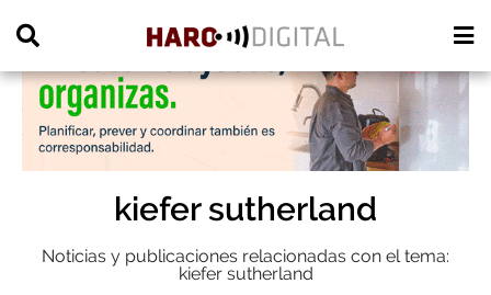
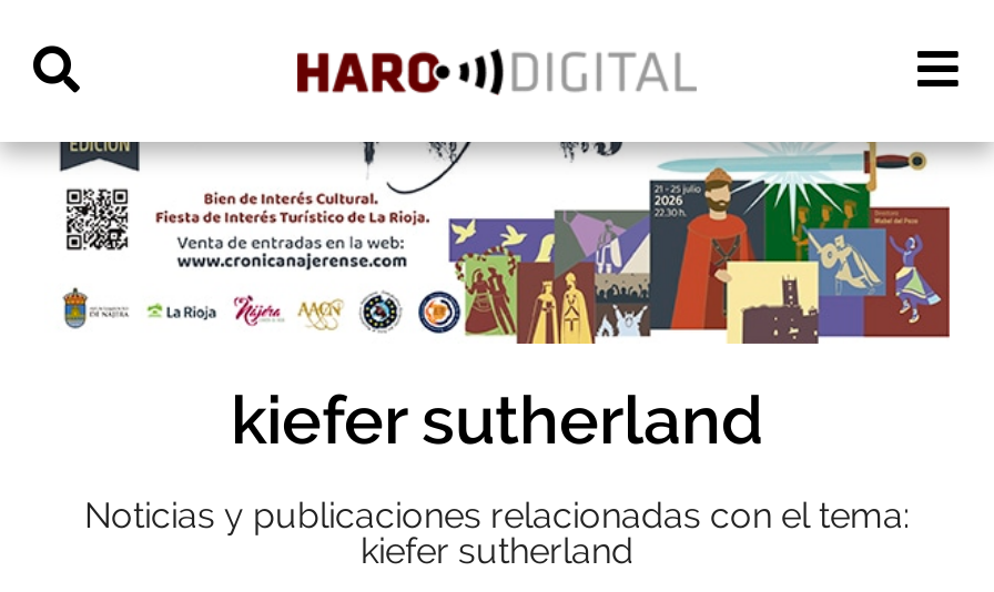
[22,70,469,172] [image] -> [47,142,952,346] [image]

